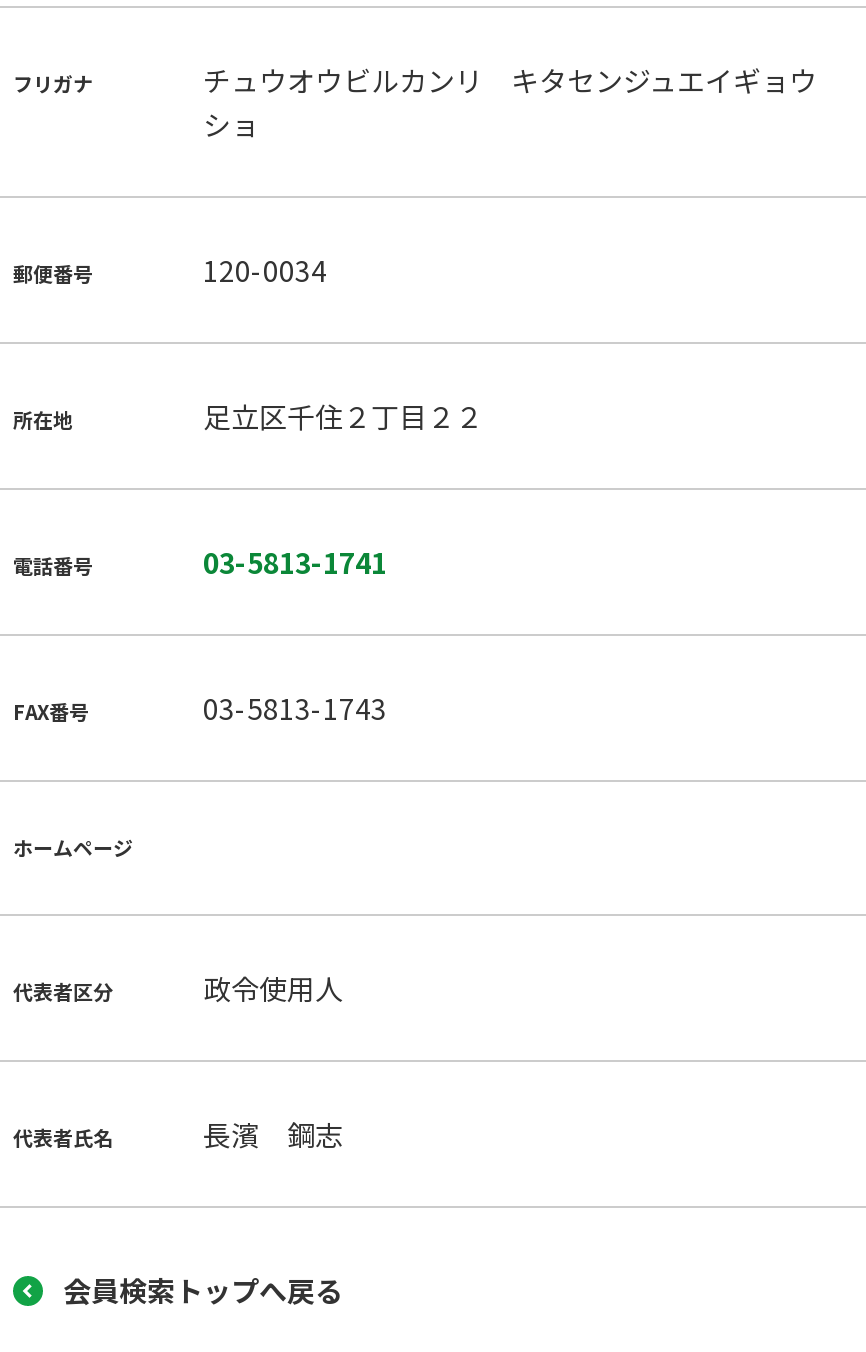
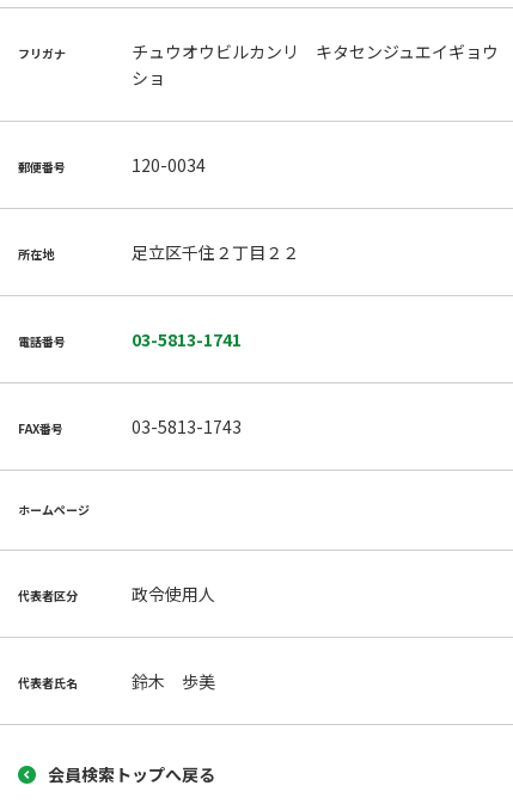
[203,1114,343,1154] 長濱 鋼志 -> [132,669,215,693] 鈴木 歩美

